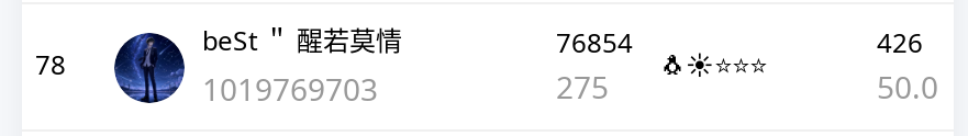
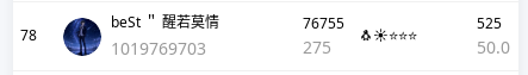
[556,24,633,61] 76854 -> [303,13,344,33] 76755
[877,24,923,61] 426 -> [477,13,502,33] 525

